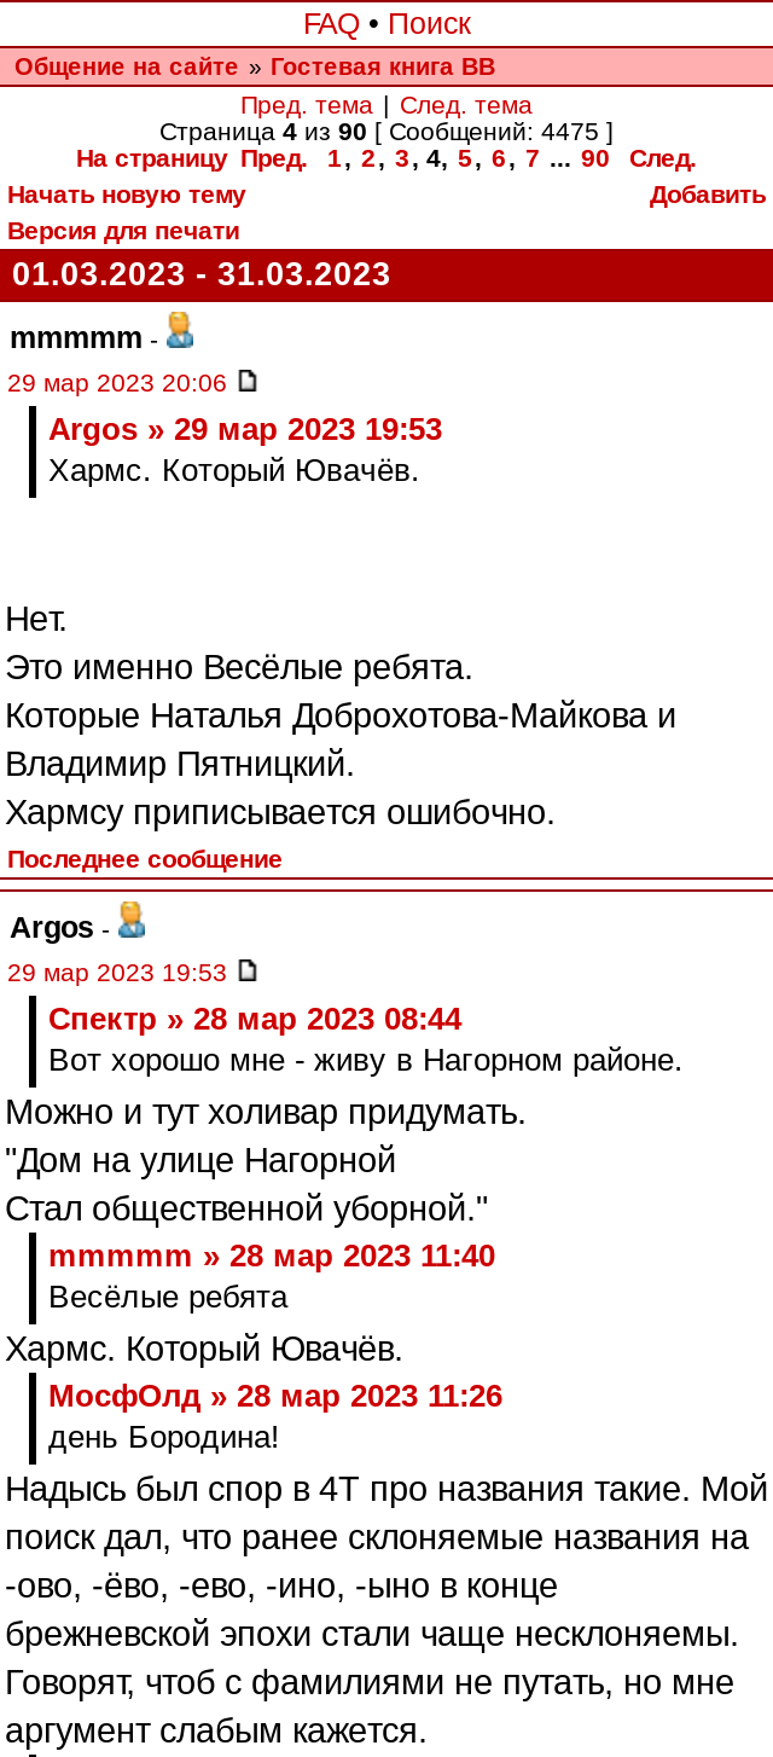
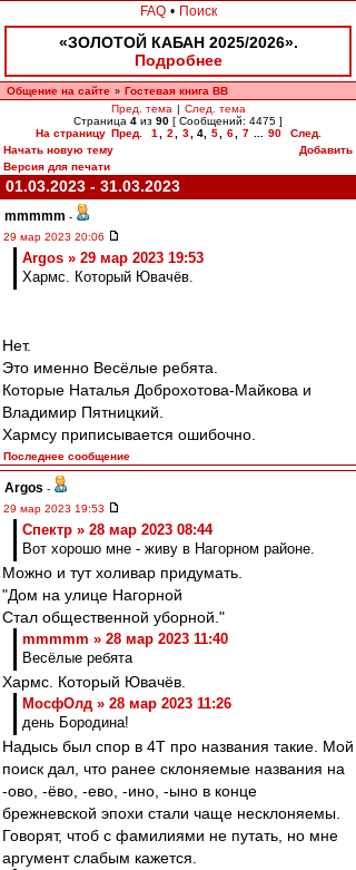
none -> [58,33,298,69] «ЗОЛОТОЙ КАБАН 2025/2026». | Подробнее

